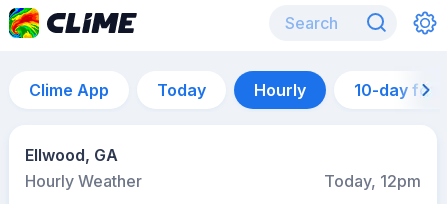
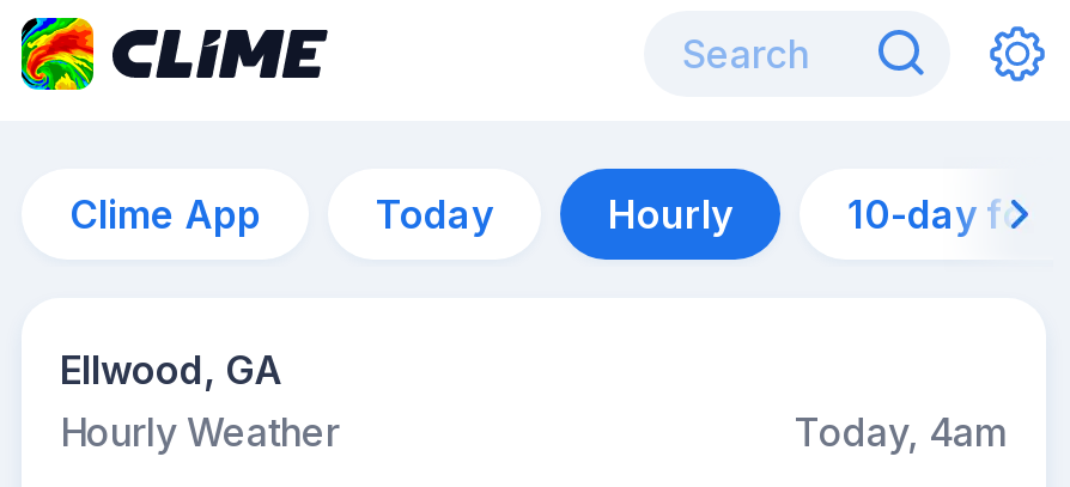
[324,171,421,191] Today, 12pm -> [795,408,1008,456] Today, 4am

